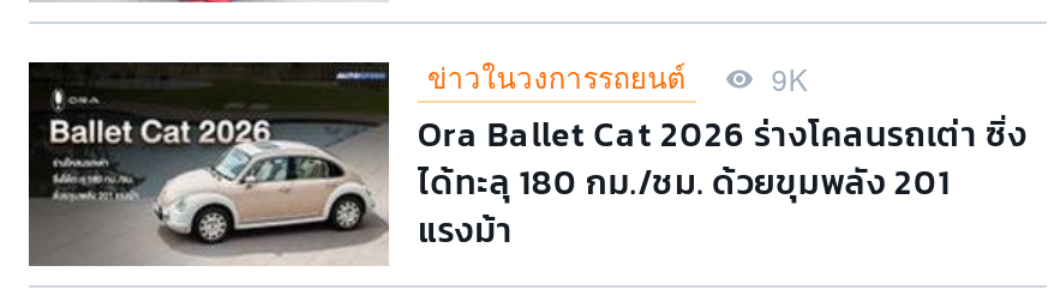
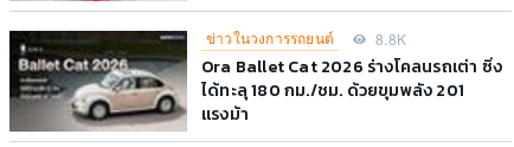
[427,55,808,97] ข่าวในวงการรถยนต์ 9K -> [206,27,406,48] ข่าวในวงการรถยนต์ 8.8K

